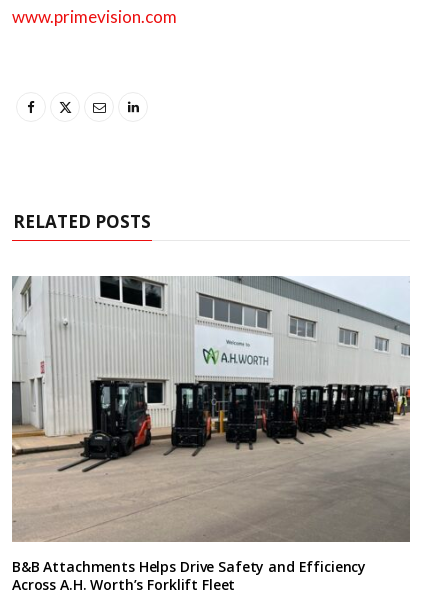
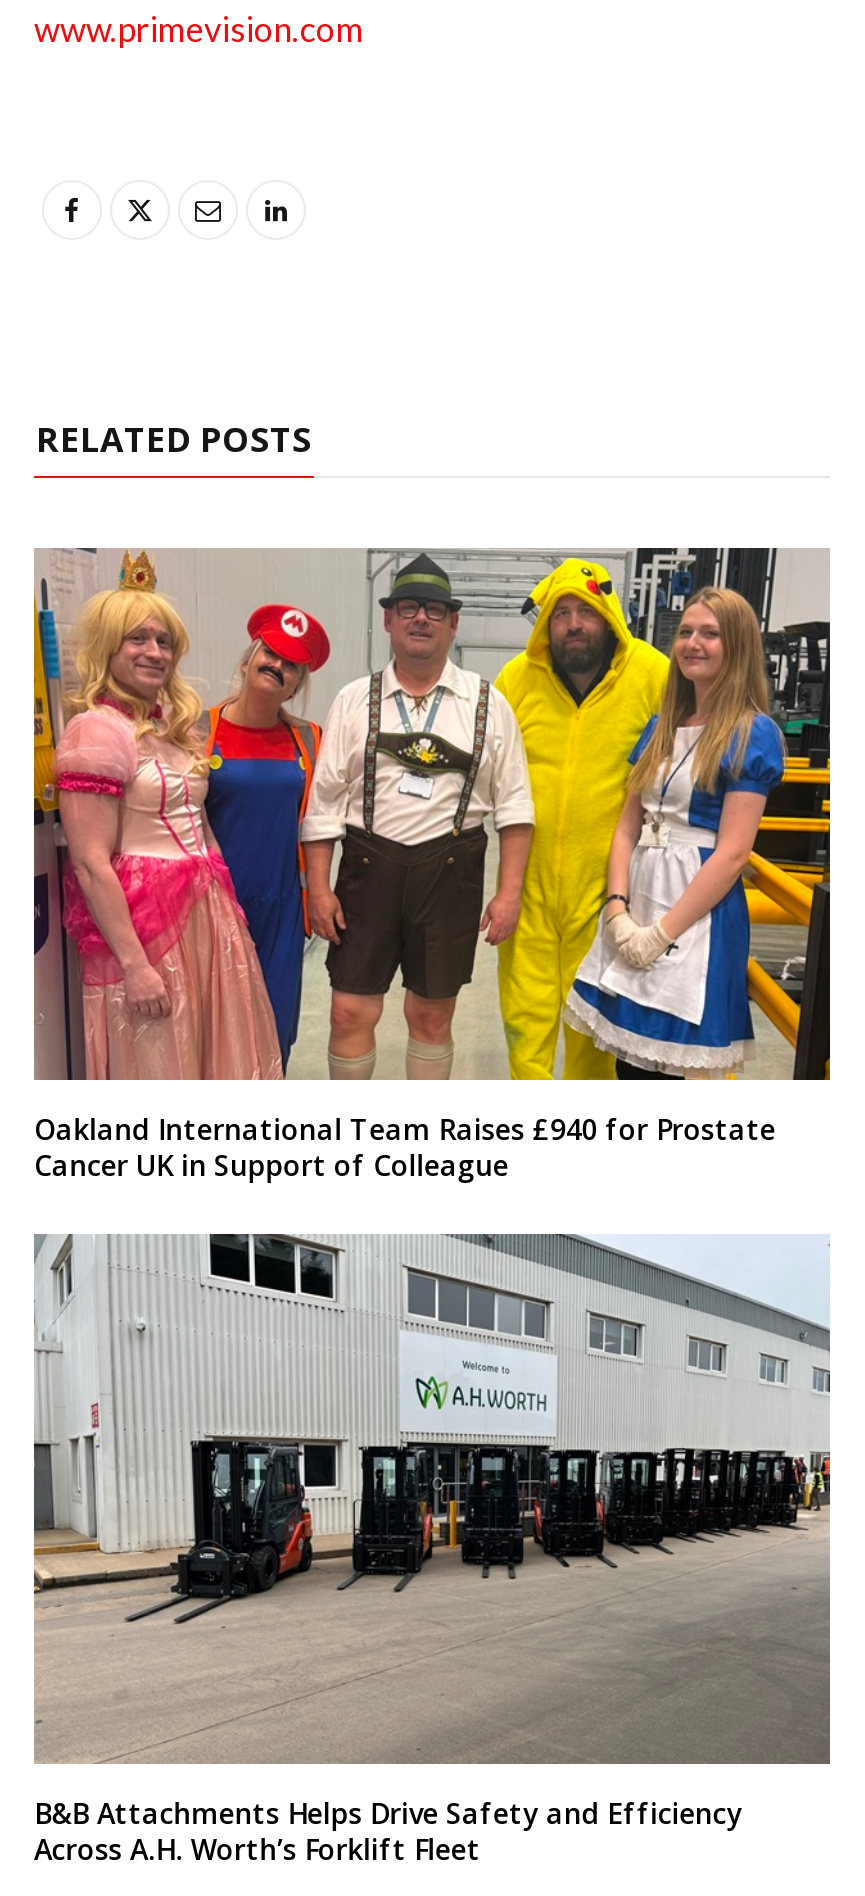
none -> [32,546,832,1183] [image] | Oakland International Team Raises £940 for Prostate | Cancer UK in Support of Colleague

